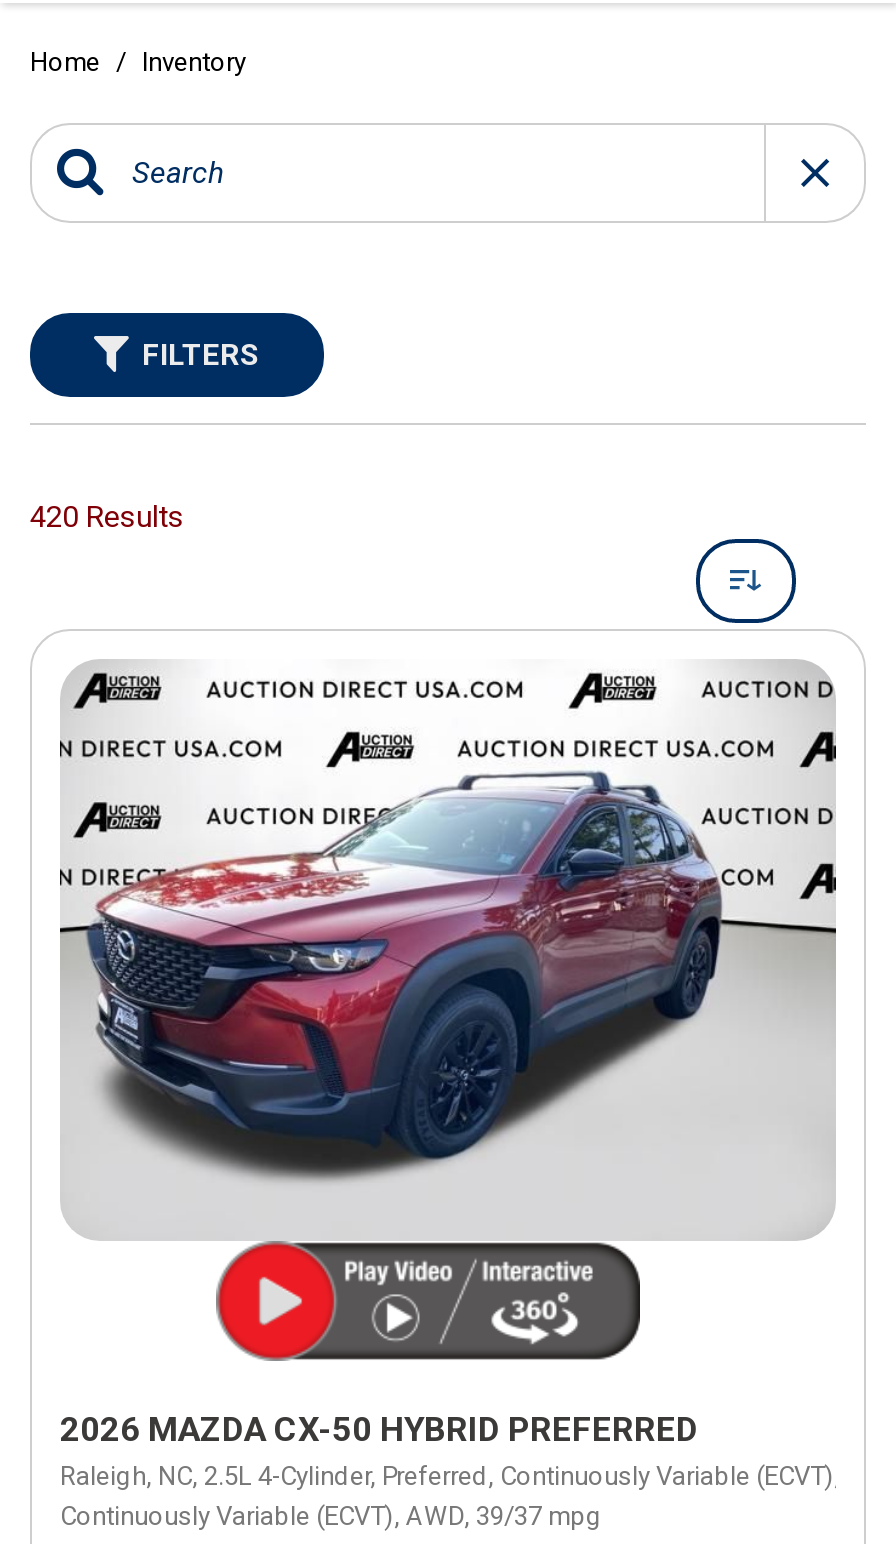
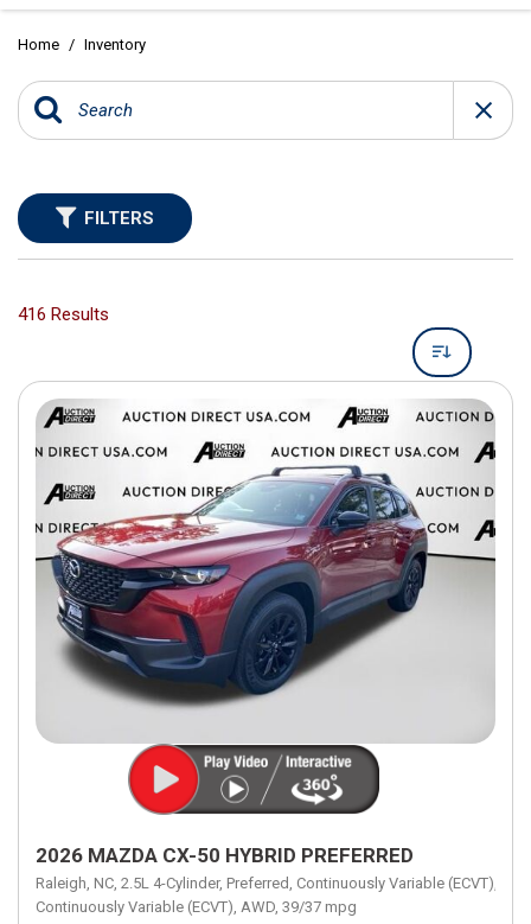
[30,499,184,535] 420 Results -> [18,304,109,325] 416 Results

